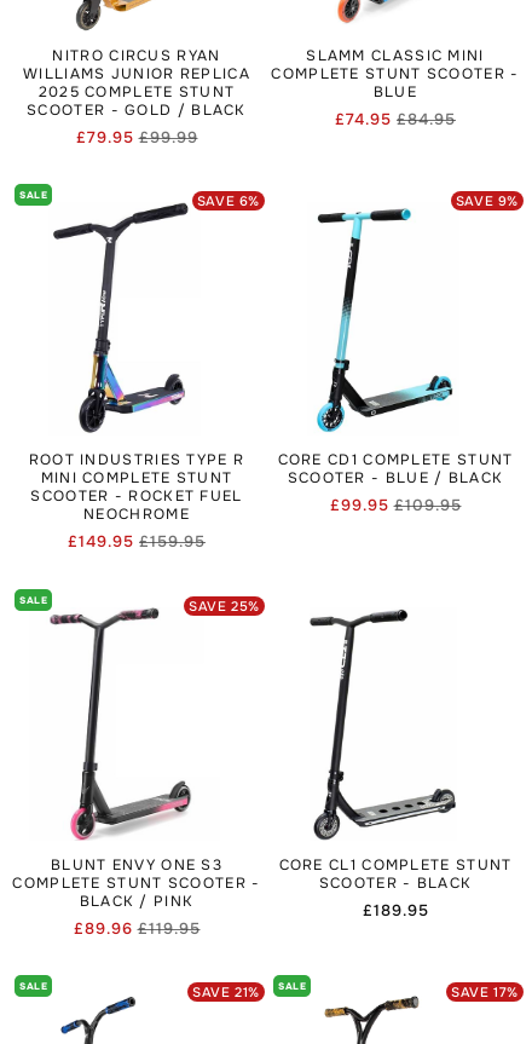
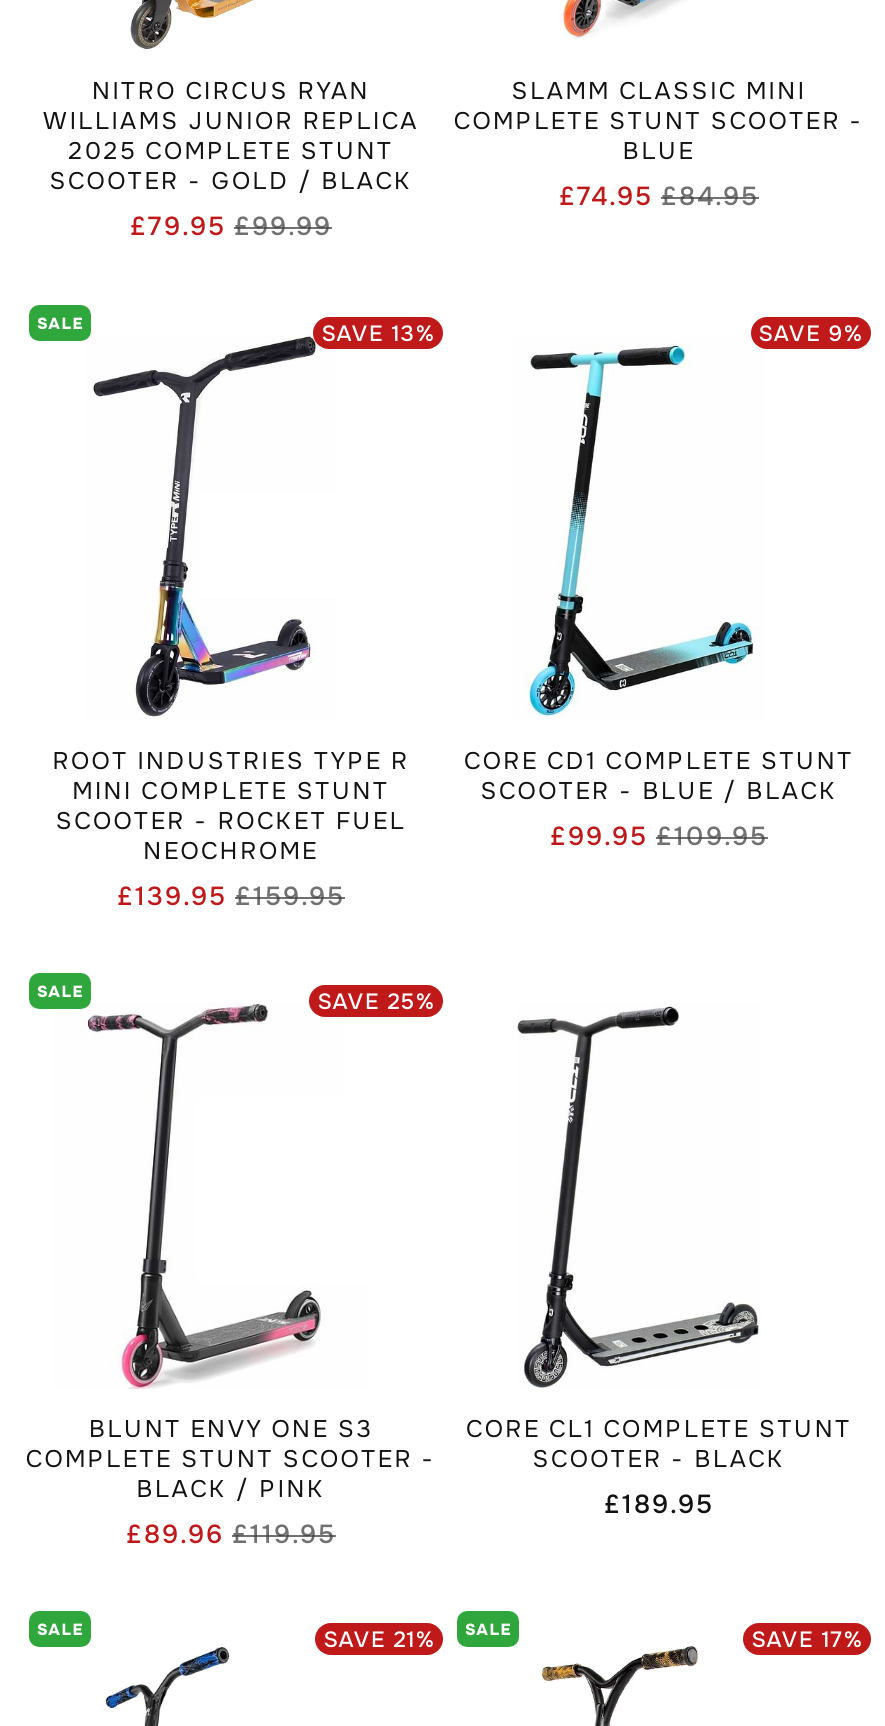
[197,193,260,210] SAVE6% -> [321,318,435,346] SAVE13%
[68,531,134,552] £149.95 -> [117,878,227,912] £139.95

